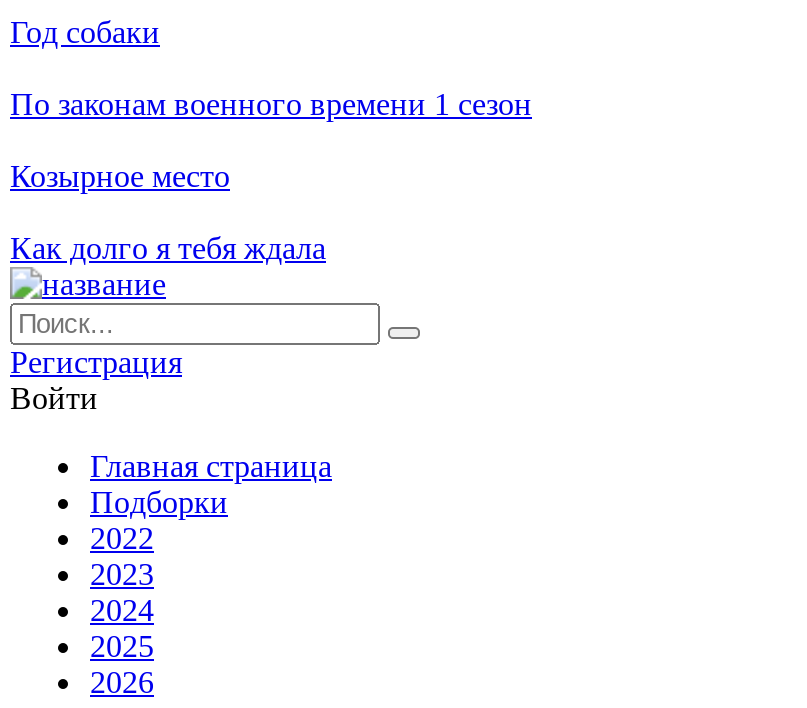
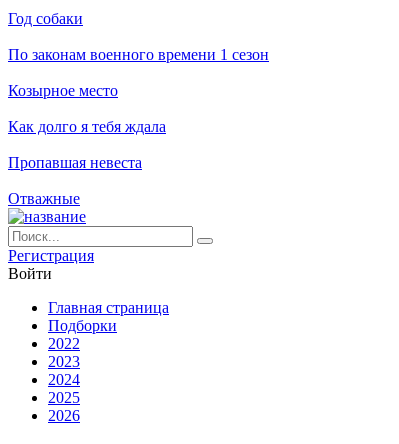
none -> [8,154,142,207] Пропавшая невеста | Отважные

